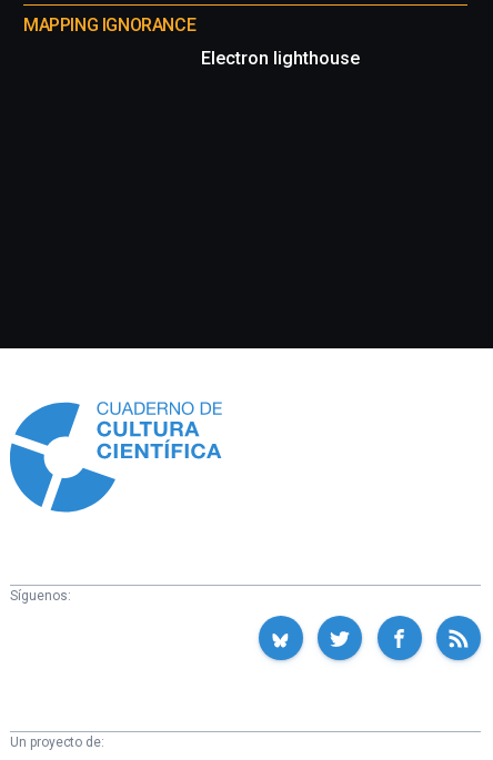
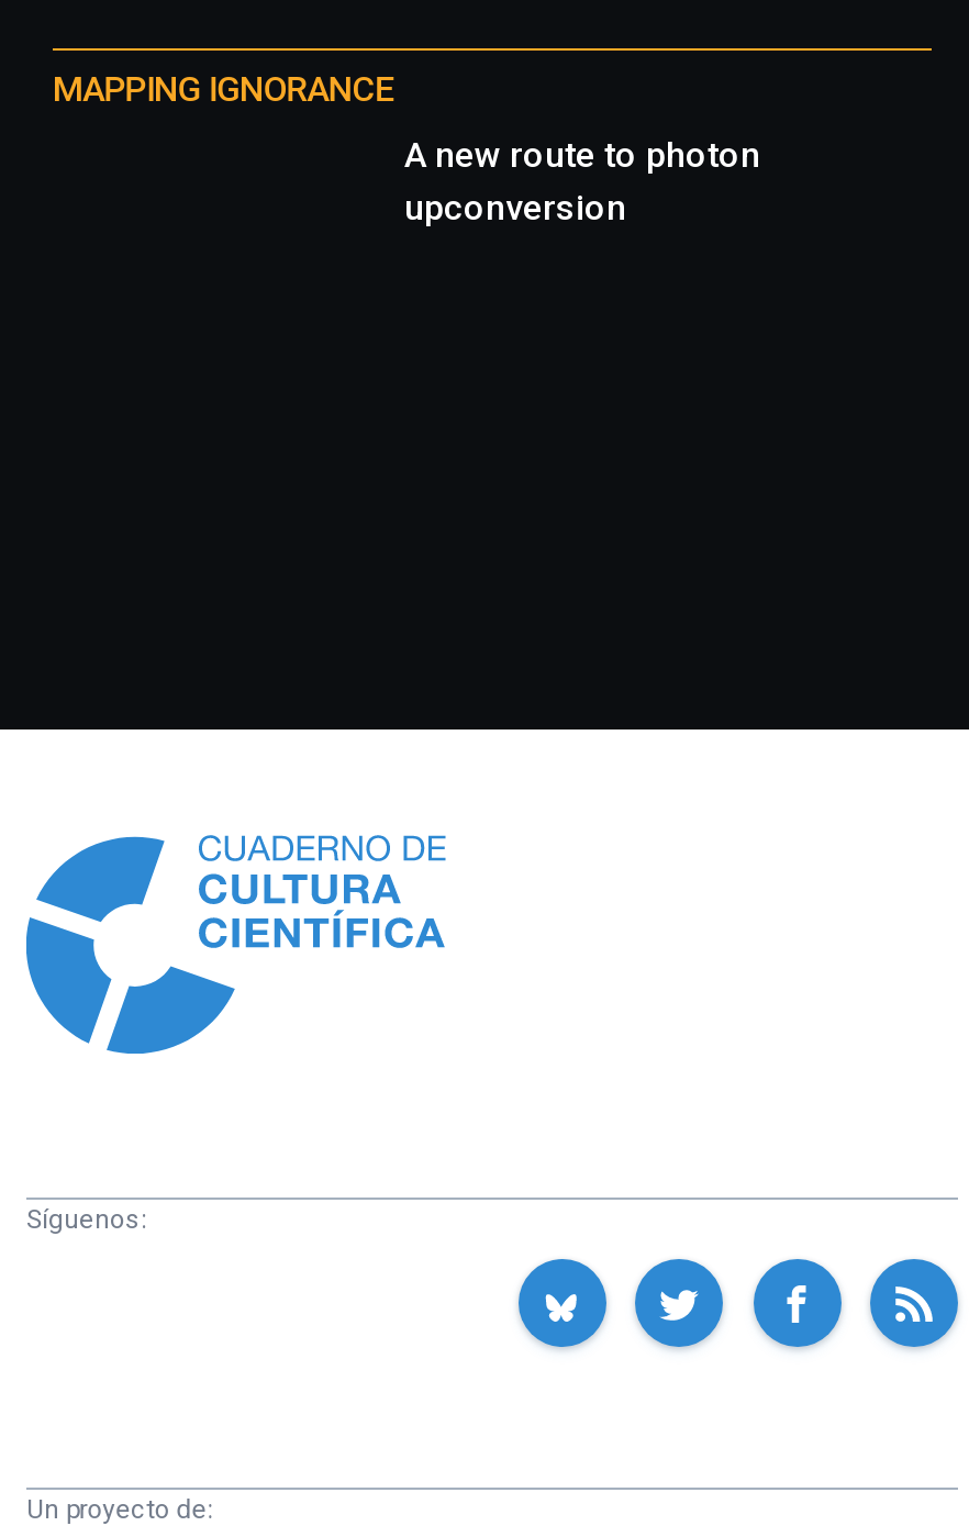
[201,47,360,69] Electron lighthouse -> [404,134,760,228] A new route to photon | upconversion

